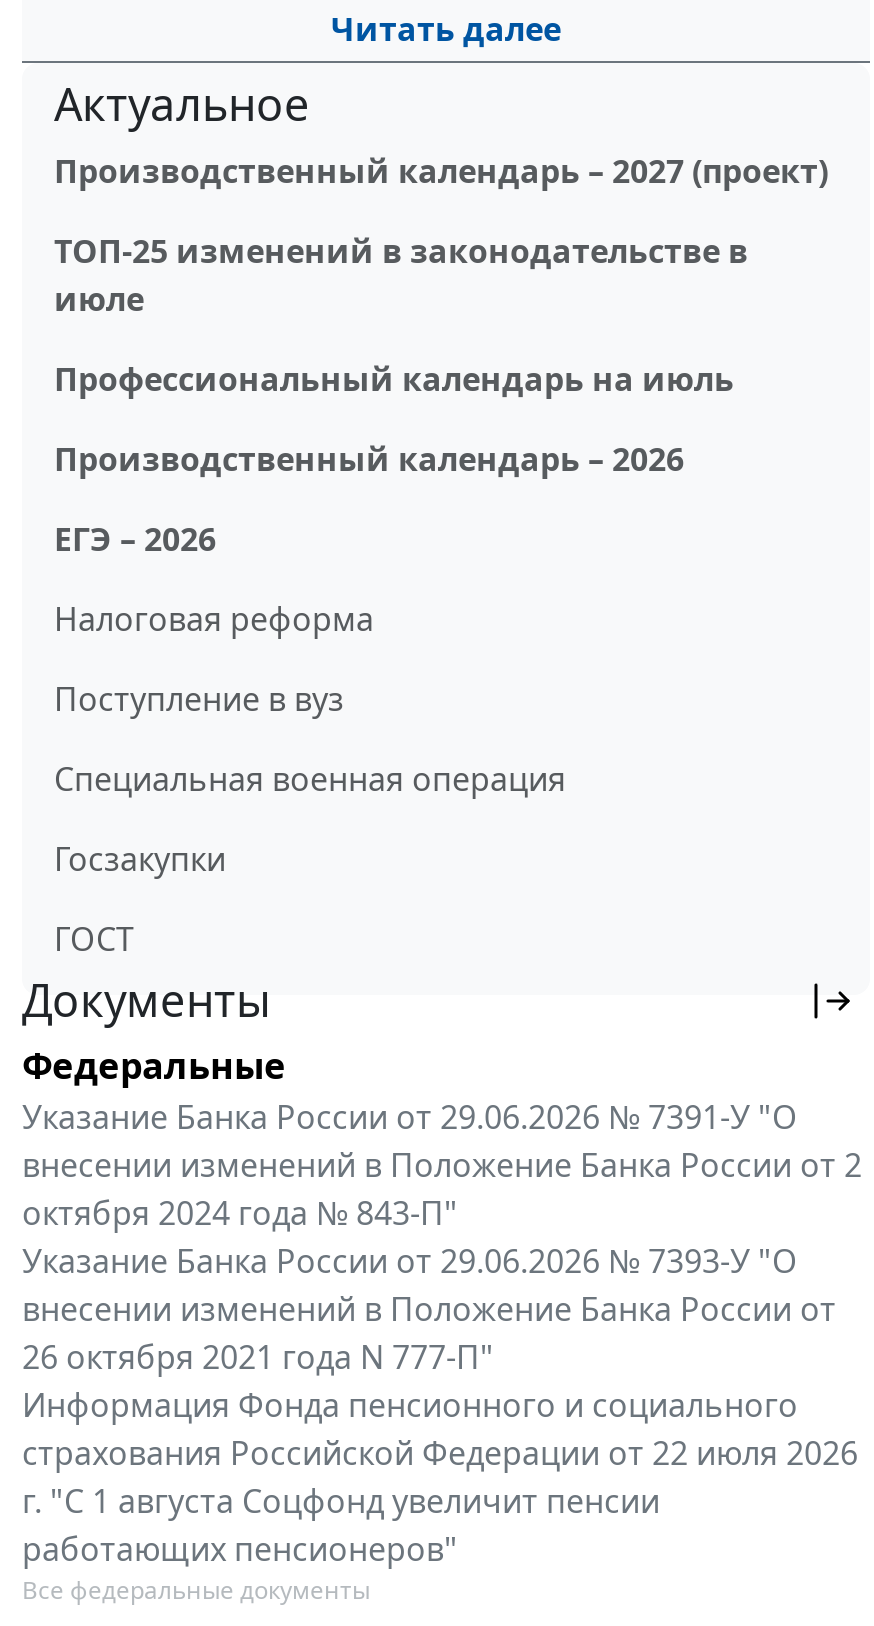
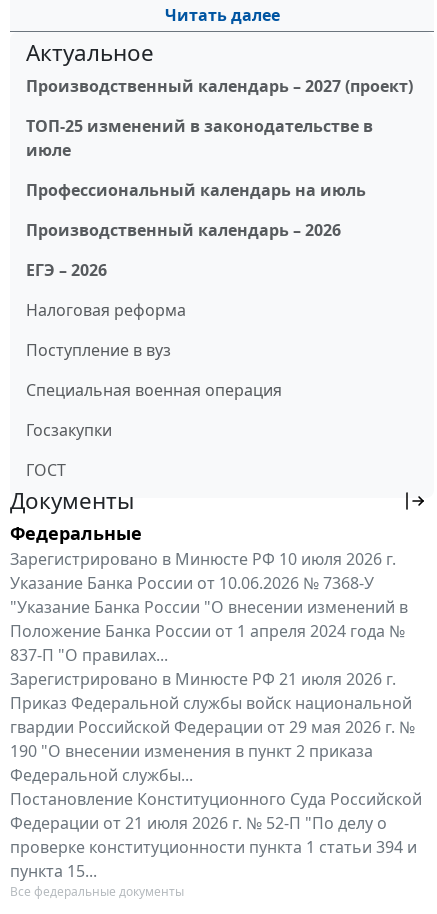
[22,1096,862,1572] Указание Банка России от 29.06.2026 № 7391-У "О | внесении изменений в Положение Банка России от 2 | октября 2024 года № 843-П" | Указание Банка России от 29.06.2026 № 7393-У "О | внесении изменений в Положение Банка России от | 26 октября 2021 года N 777-П" | Информация Фонда пенсионного и социального | страхования Российской Федерации от 22 июля 2026 | г. "С 1 августа Соцфонд увеличит пенсии | работающих пенсионеров" -> [10,548,422,882] Зарегистрировано в Минюсте РФ 10 июля 2026 г. | Указание Банка России от 10.06.2026 № 7368-У | "Указание Банка России "О внесении изменений в | Положение Банка России от 1 апреля 2024 года № | 837-П "О правилах... | Зарегистрировано в Минюсте РФ 21 июля 2026 г. | Приказ Федеральной службы войск национальной | гвардии Российской Федерации от 29 мая 2026 г. № | 190 "О внесении изменения в пункт 2 приказа | Федеральной службы... | Постановление Конституционного Суда Российской | Федерации от 21 июля 2026 г. № 52-П "По делу о | проверке конституционности пункта 1 статьи 394 и | пункта 15...

